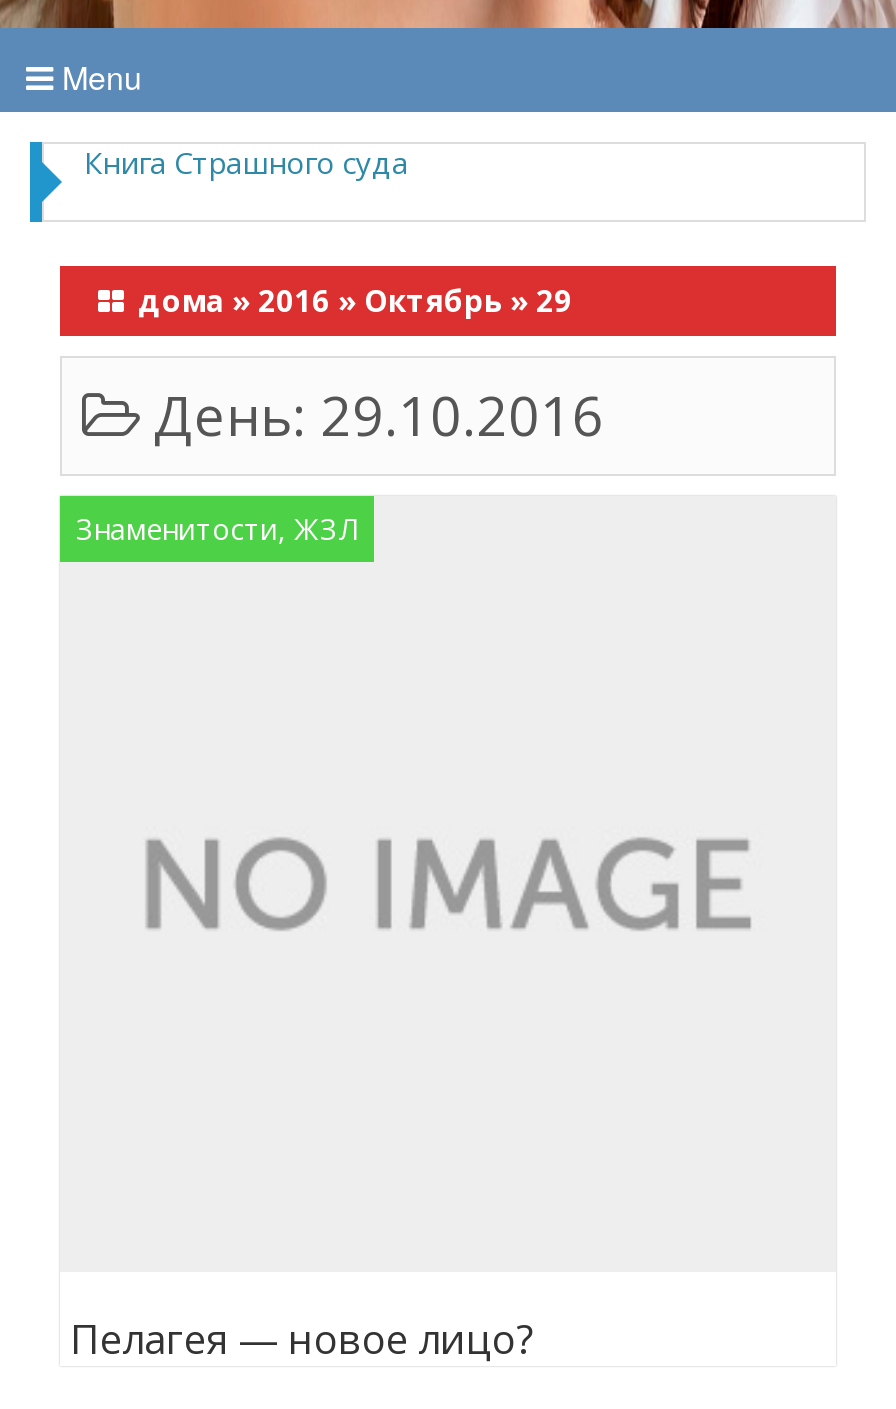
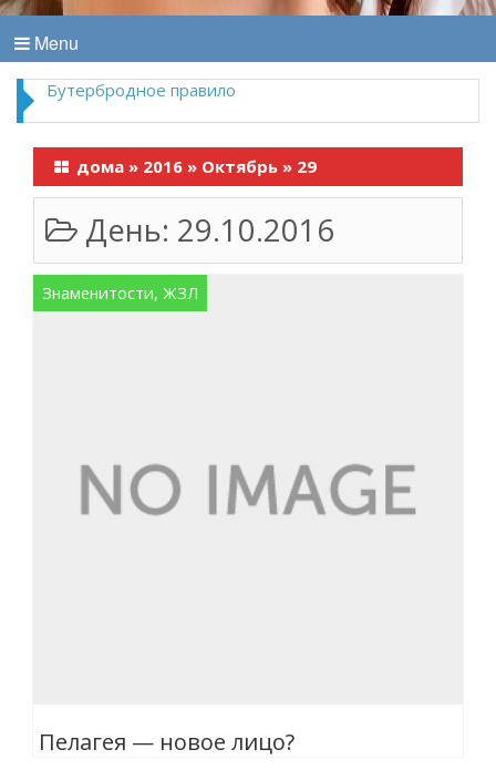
[84,142,408,182] Книга Страшного суда -> [46,79,236,101] Бутербродное правило

